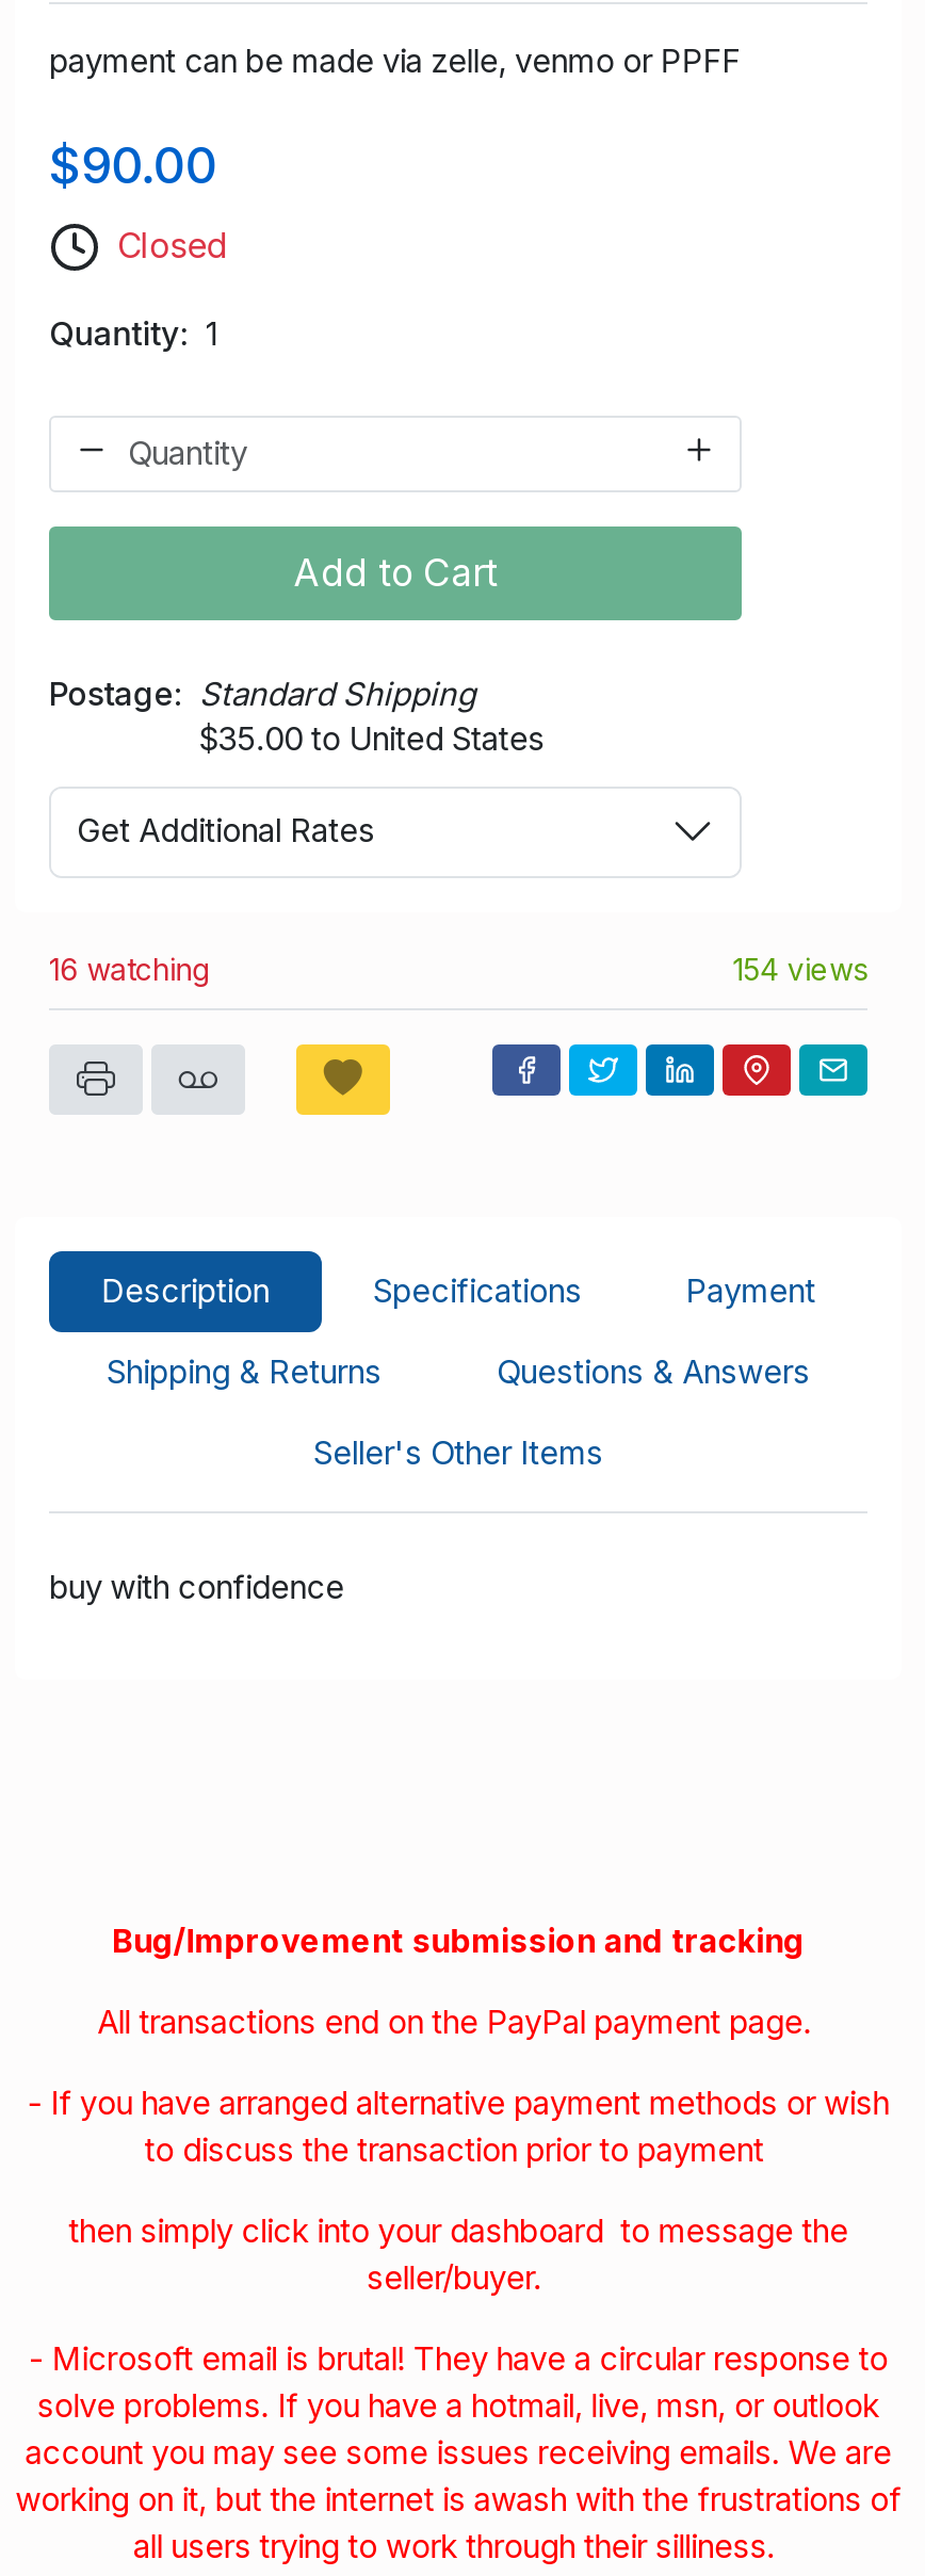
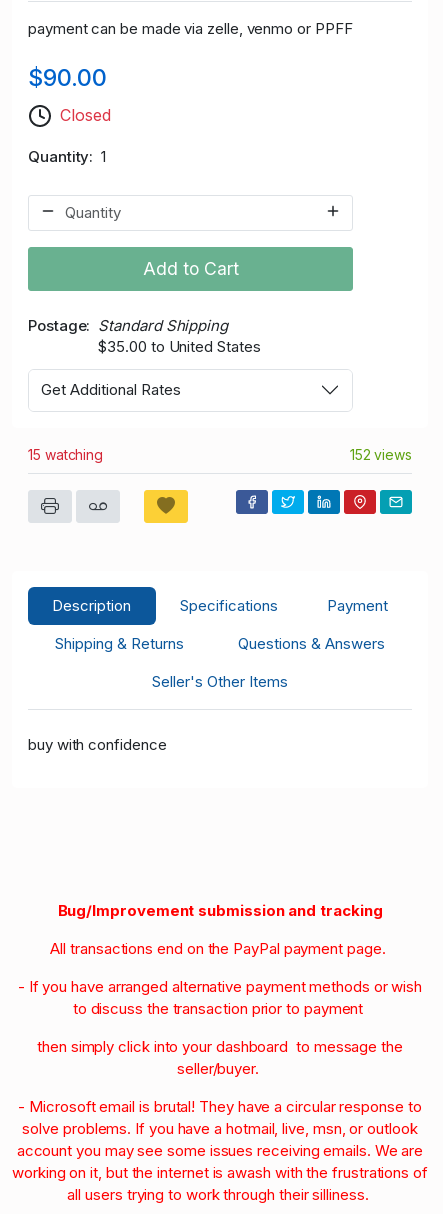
[49,951,211,987] 16 watching -> [28,446,103,463] 15 watching
[733,951,867,987] 154 views -> [350,446,412,463] 152 views

